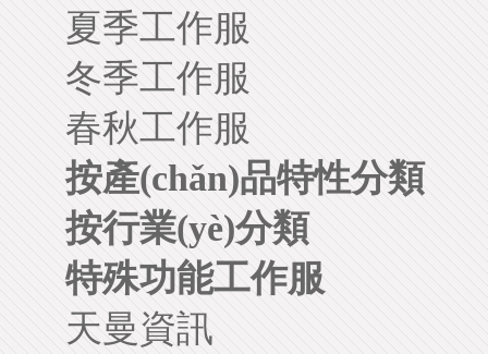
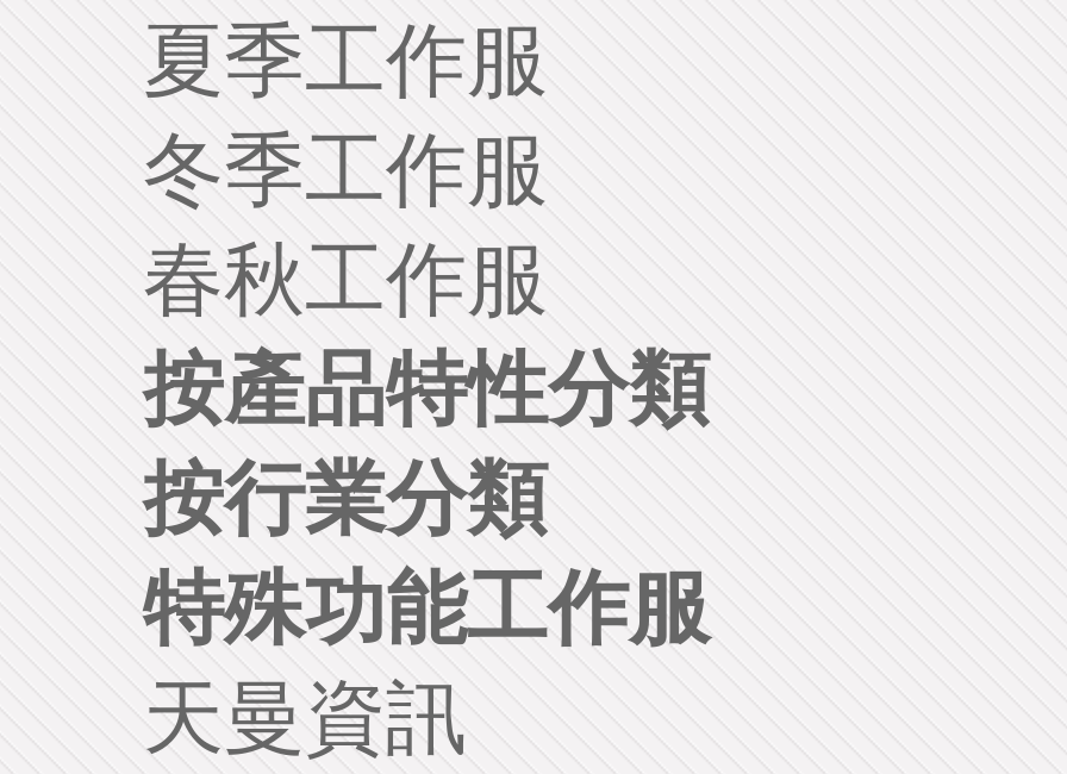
[65,157,425,248] 按產(chǎn)品特性分類 | 按行業(yè)分類 -> [143,344,710,542] 按產品特性分類 | 按行業分類

